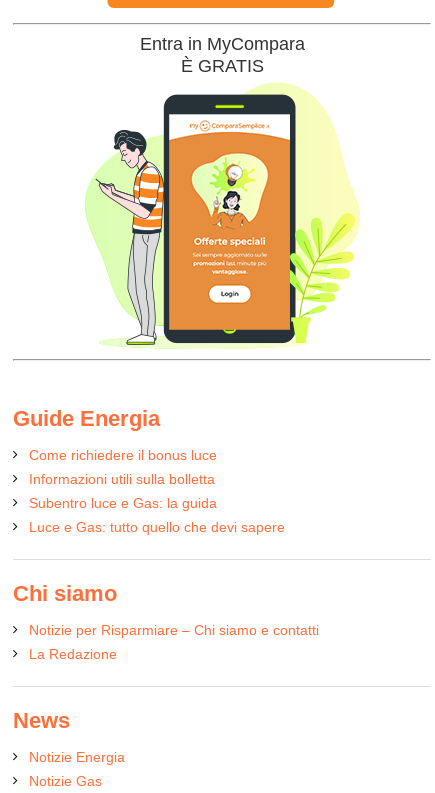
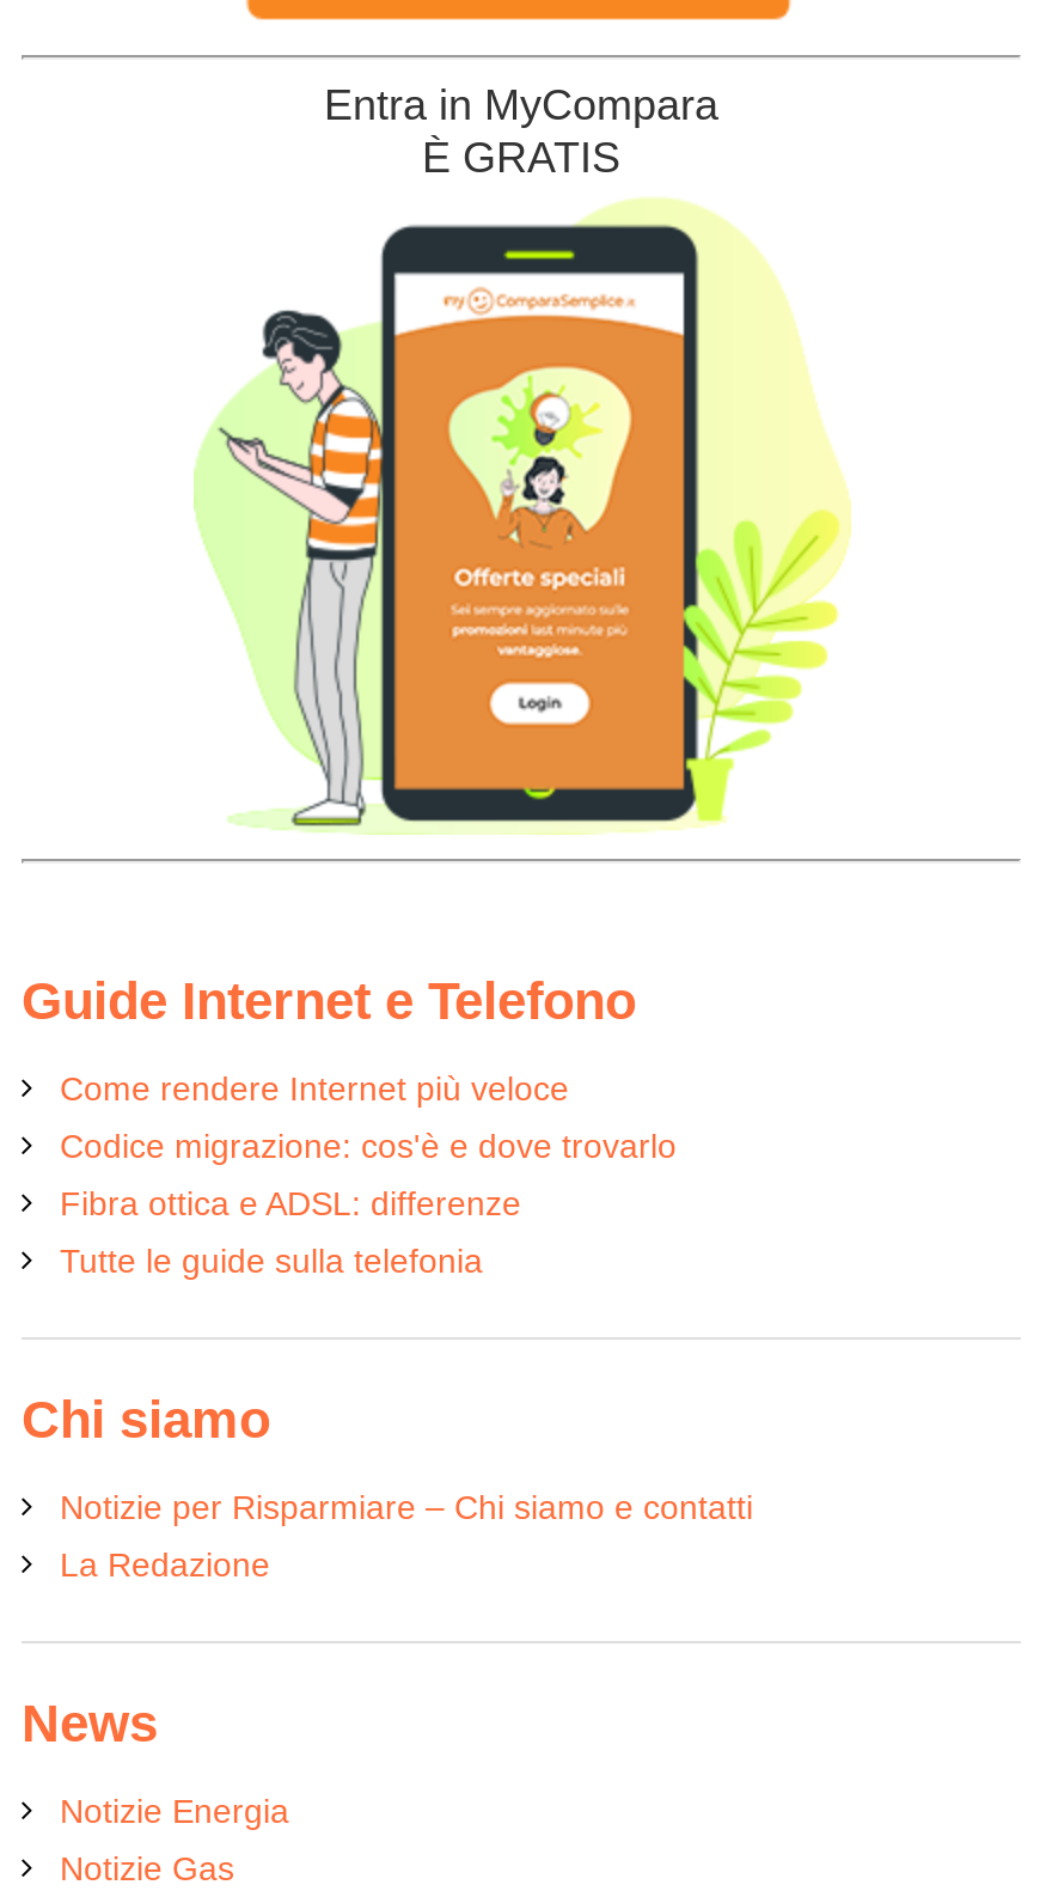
[13,406,160,431] Guide Energia -> [22,971,636,1031] Guide Internet e Telefono
[29,447,217,463] Come richiedere il bonus luce -> [60,1069,569,1108] Come rendere Internet più veloce
[29,471,215,487] Informazioni utili sulla bolletta -> [60,1127,677,1165] Codice migrazione: cos'è e dove trovarlo
[29,495,217,511] Subentro luce e Gas: la guida -> [60,1184,521,1222] Fibra ottica e ADSL: differenze
[29,519,285,535] Luce e Gas: tutto quello che devi sapere -> [60,1242,483,1280] Tutte le guide sulla telefonia

